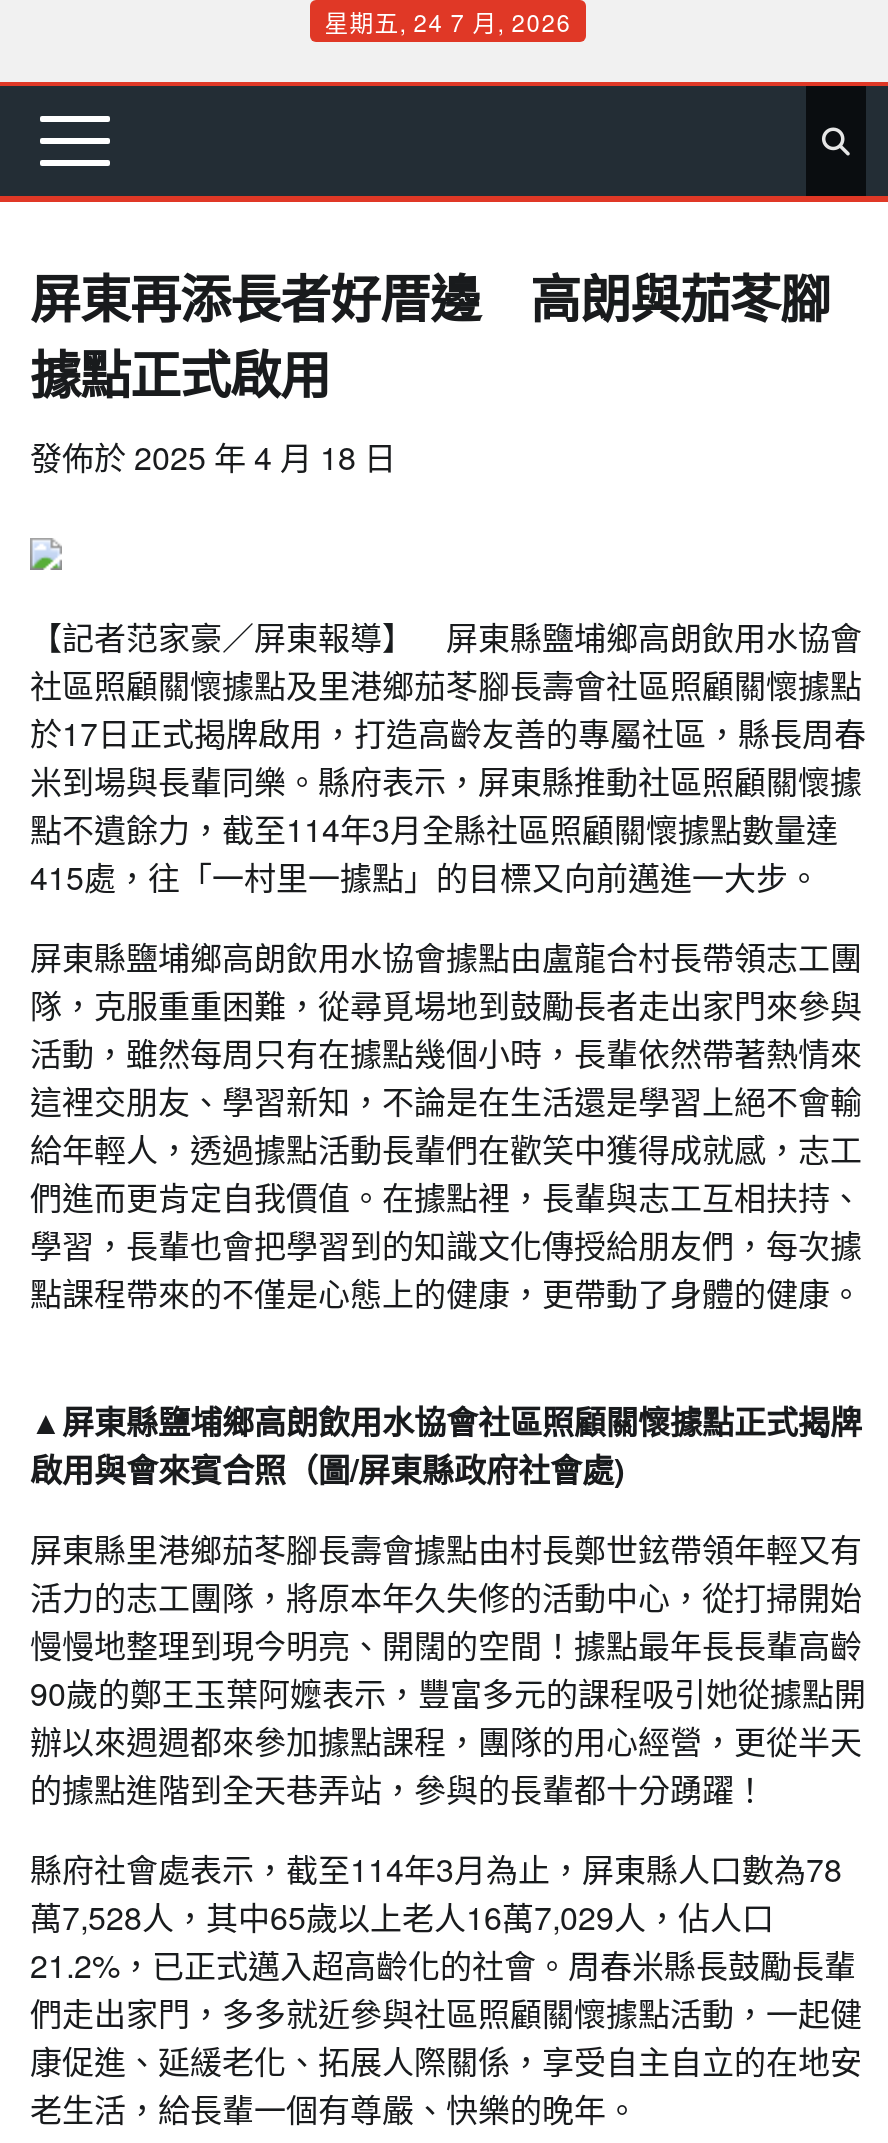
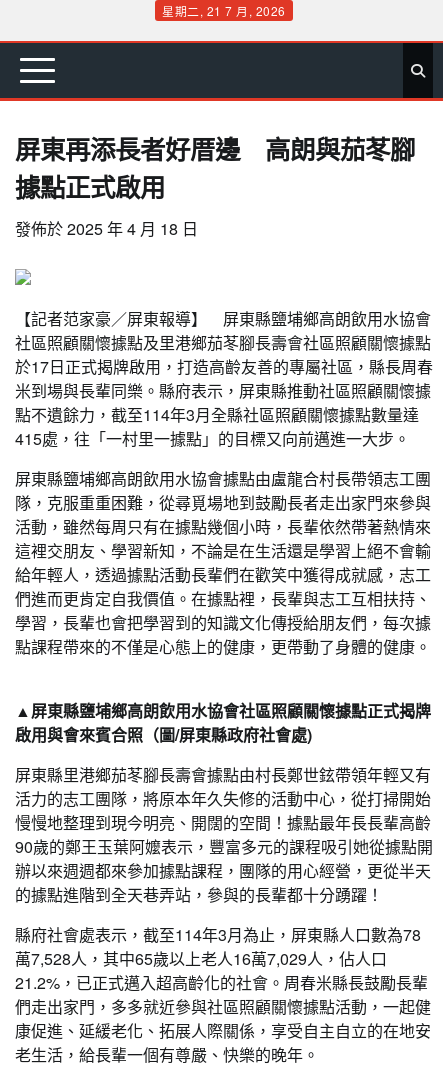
[324,4,572,38] 星期五, 24 7 月, 2026 -> [162,2,286,19] 星期二, 21 7 月, 2026

